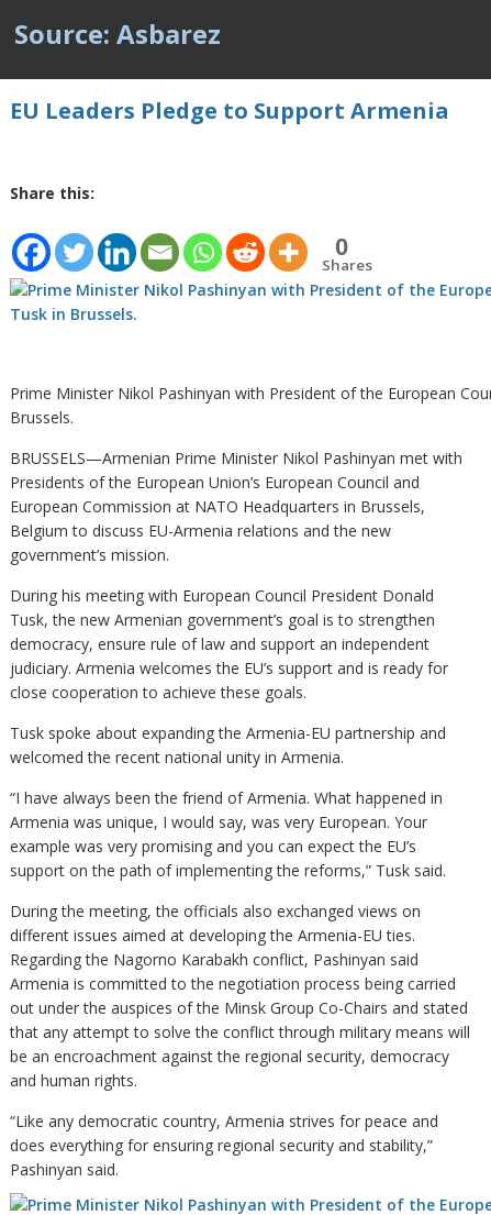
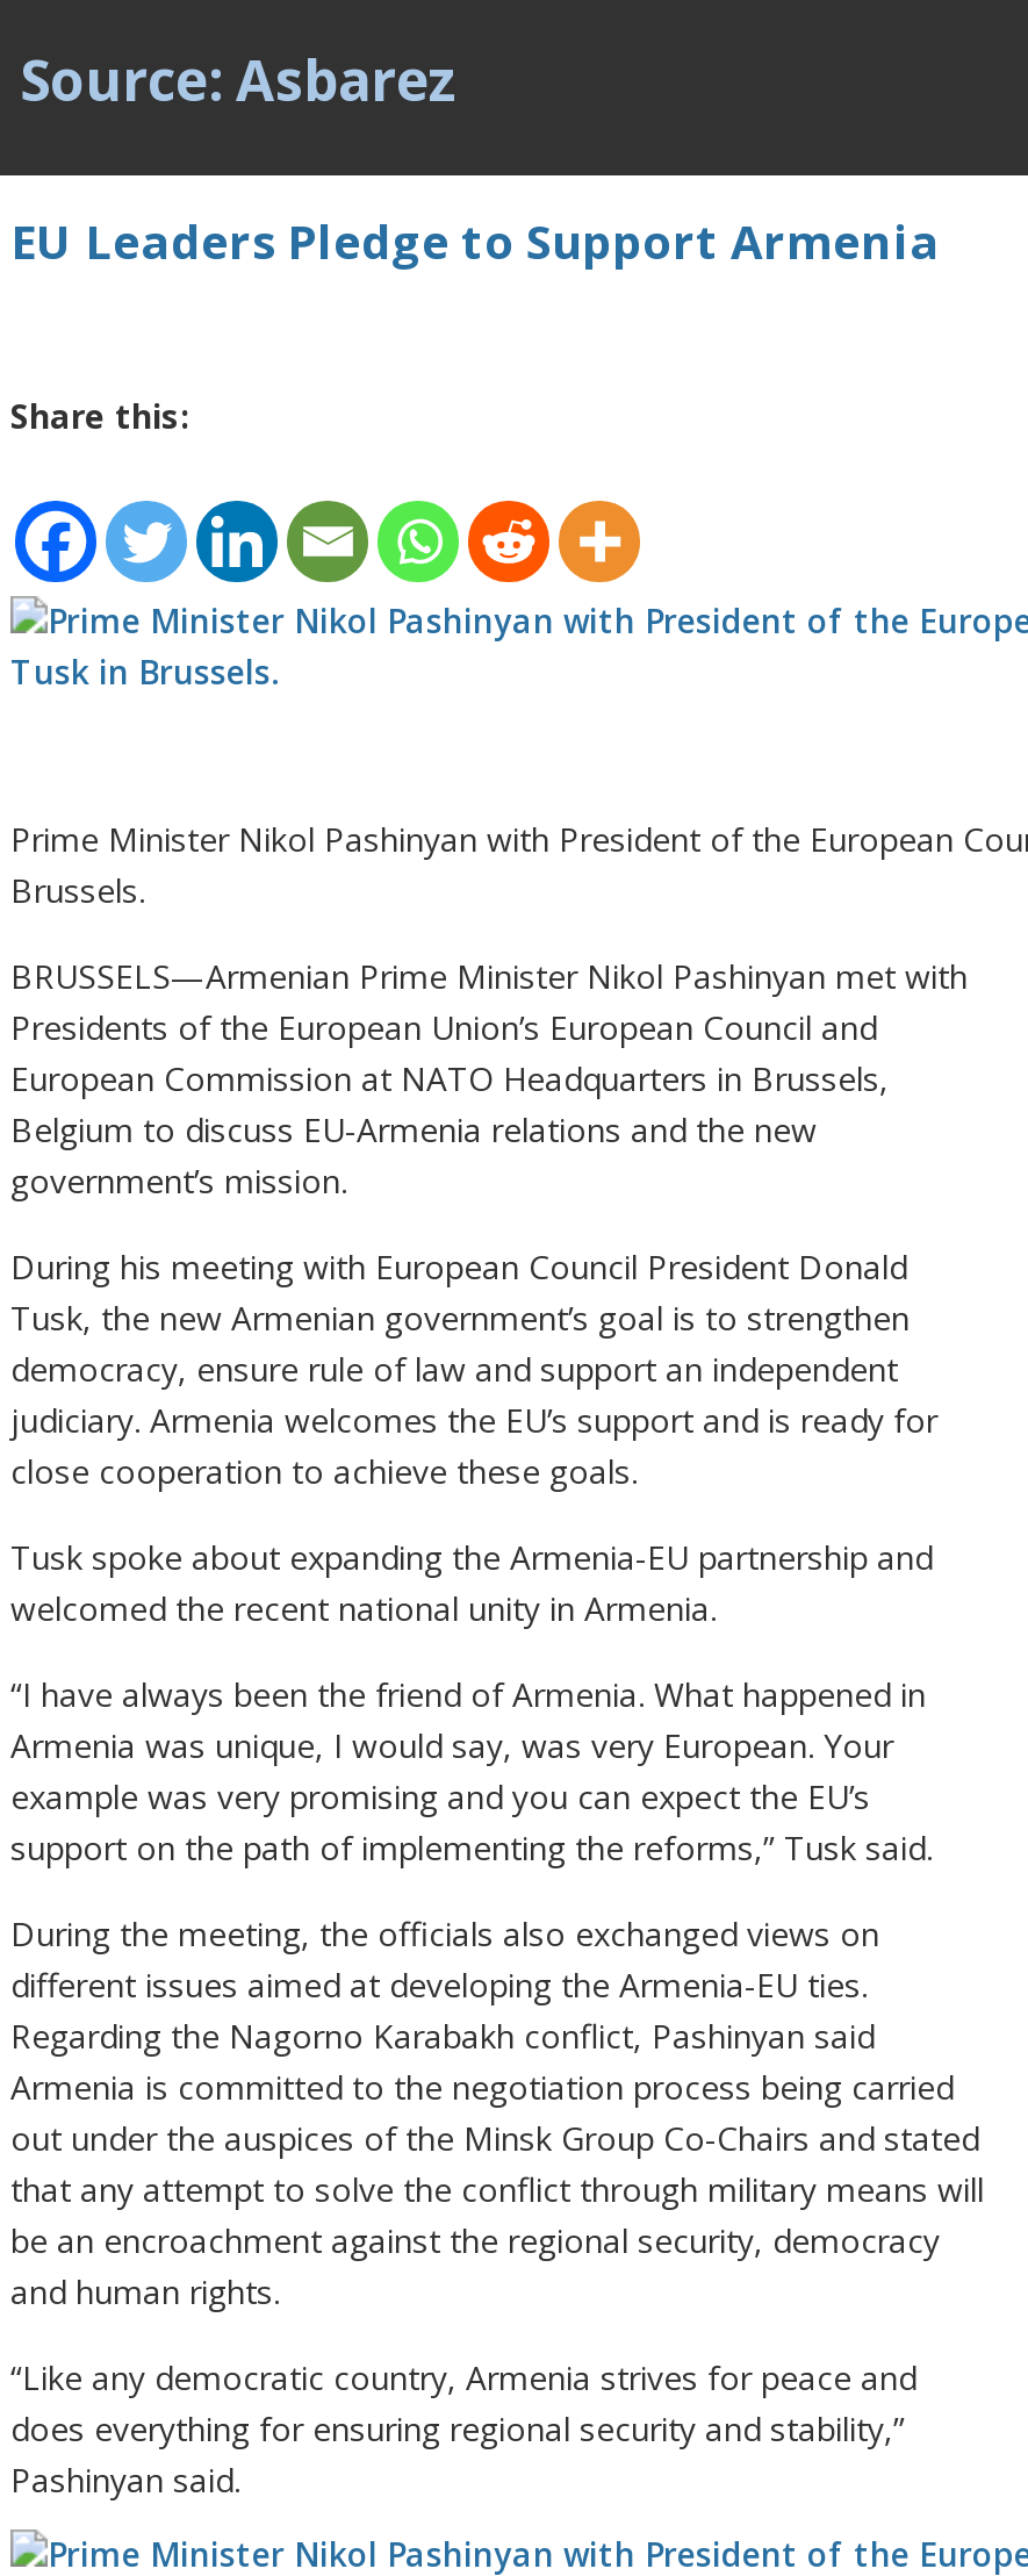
[322,233,372,275] 0 | Shares -> none

